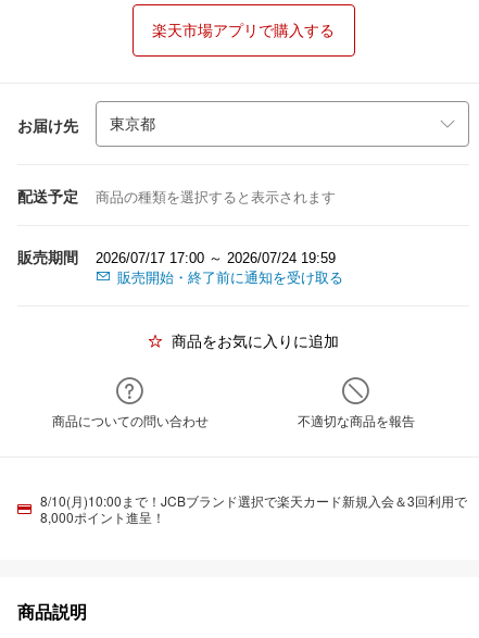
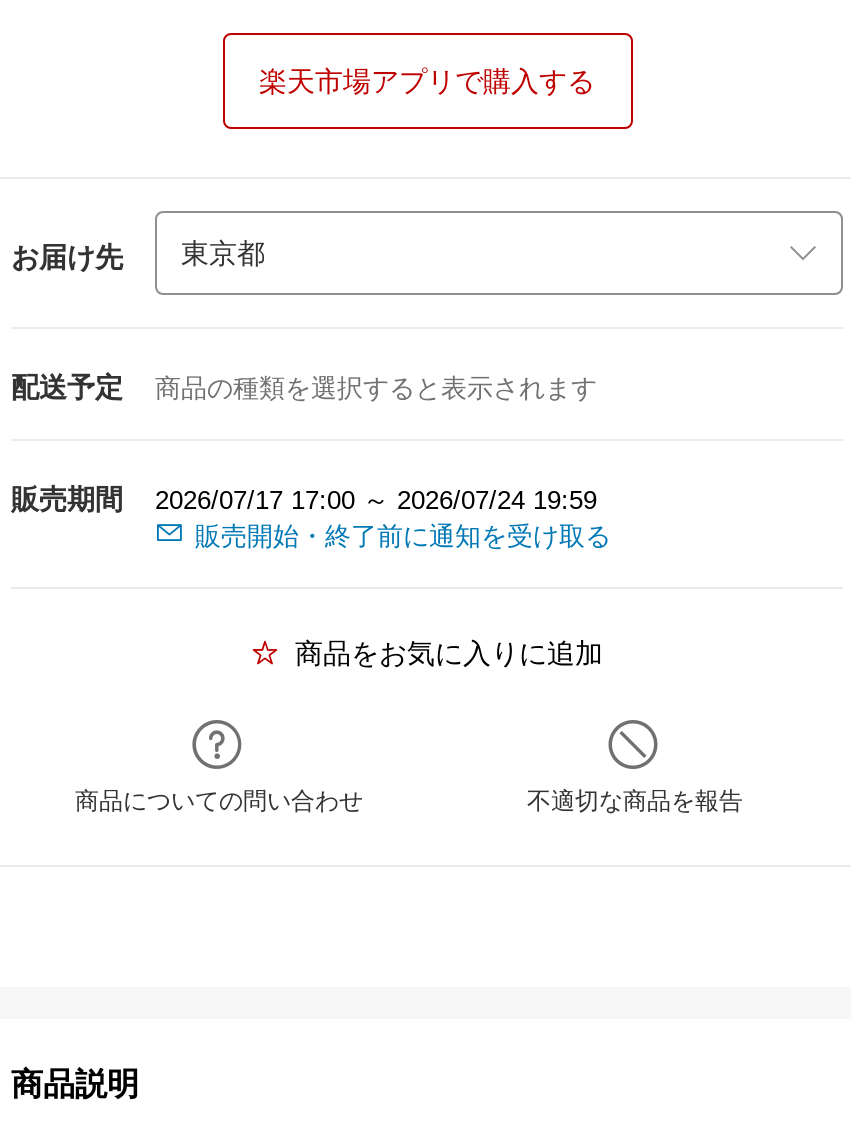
[40,491,467,526] 8/10(月)10:00まで！JCBブランド選択で楽天カード新規入会＆3回利用で | 8,000ポイント進呈！ -> none

